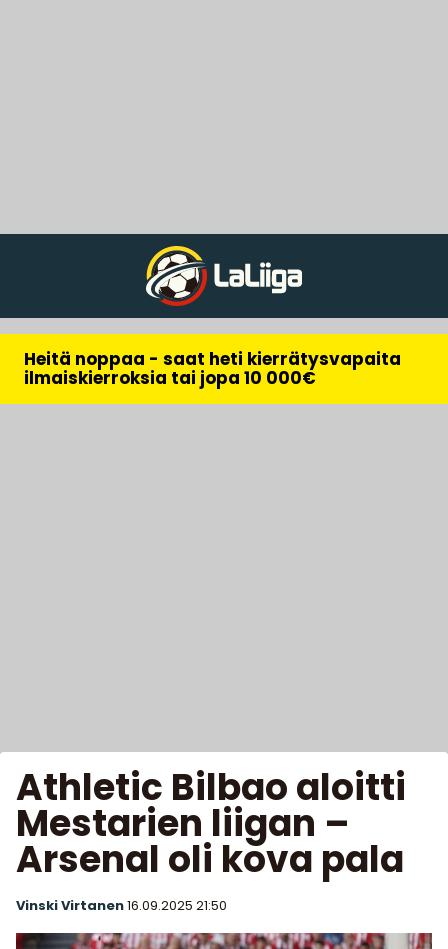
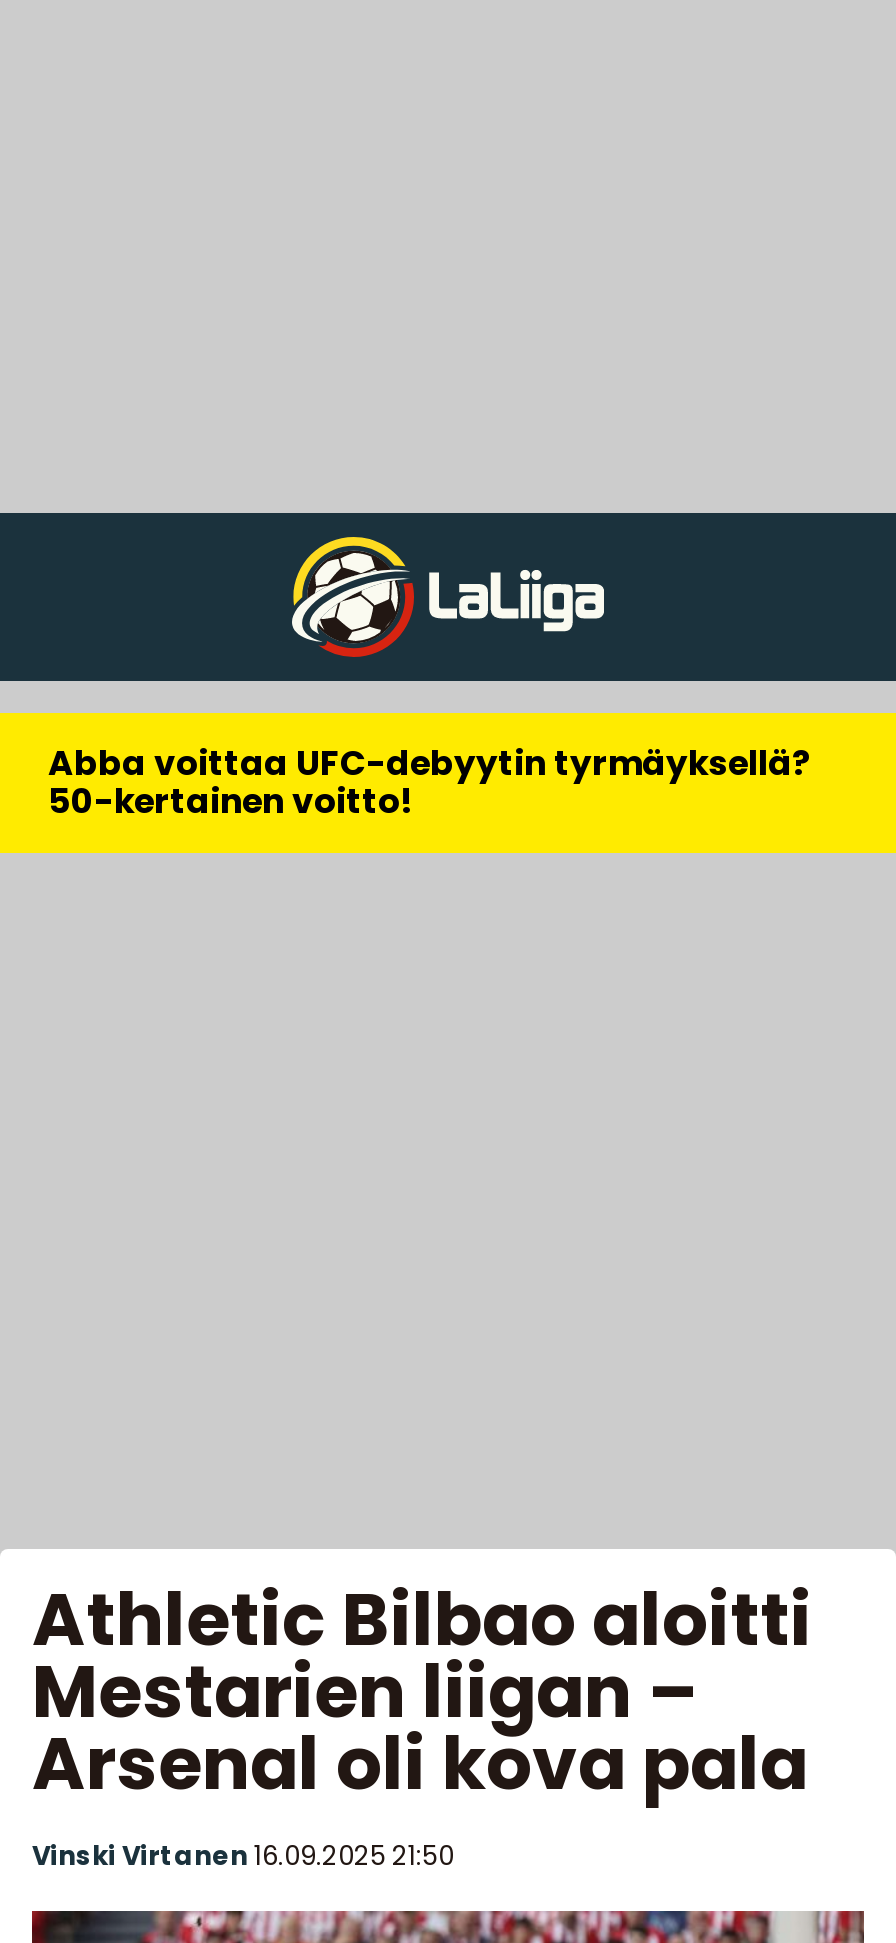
[24,347,401,390] Heitä noppaa - saat heti kierrätysvapaita | ilmaiskierroksia tai jopa 10 000€ -> [48,739,812,825] Abba voittaa UFC-debyytin tyrmäyksellä? | 50-kertainen voitto!

